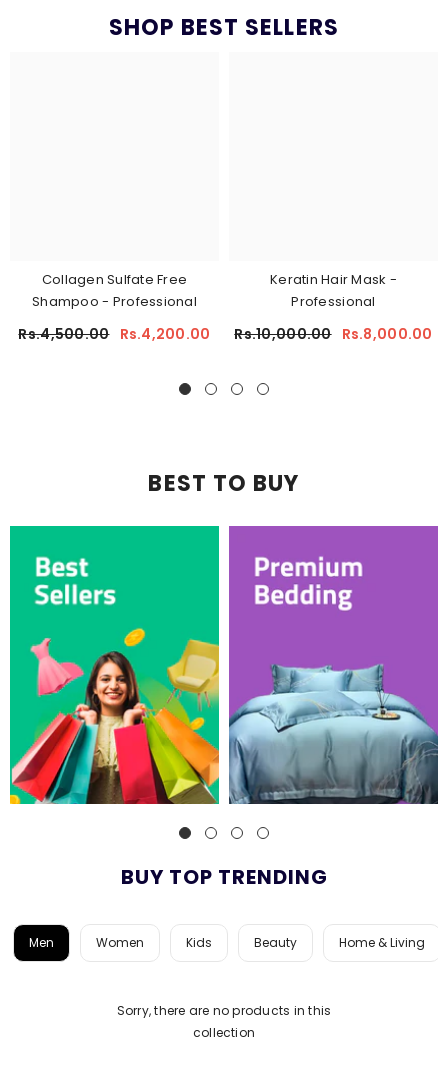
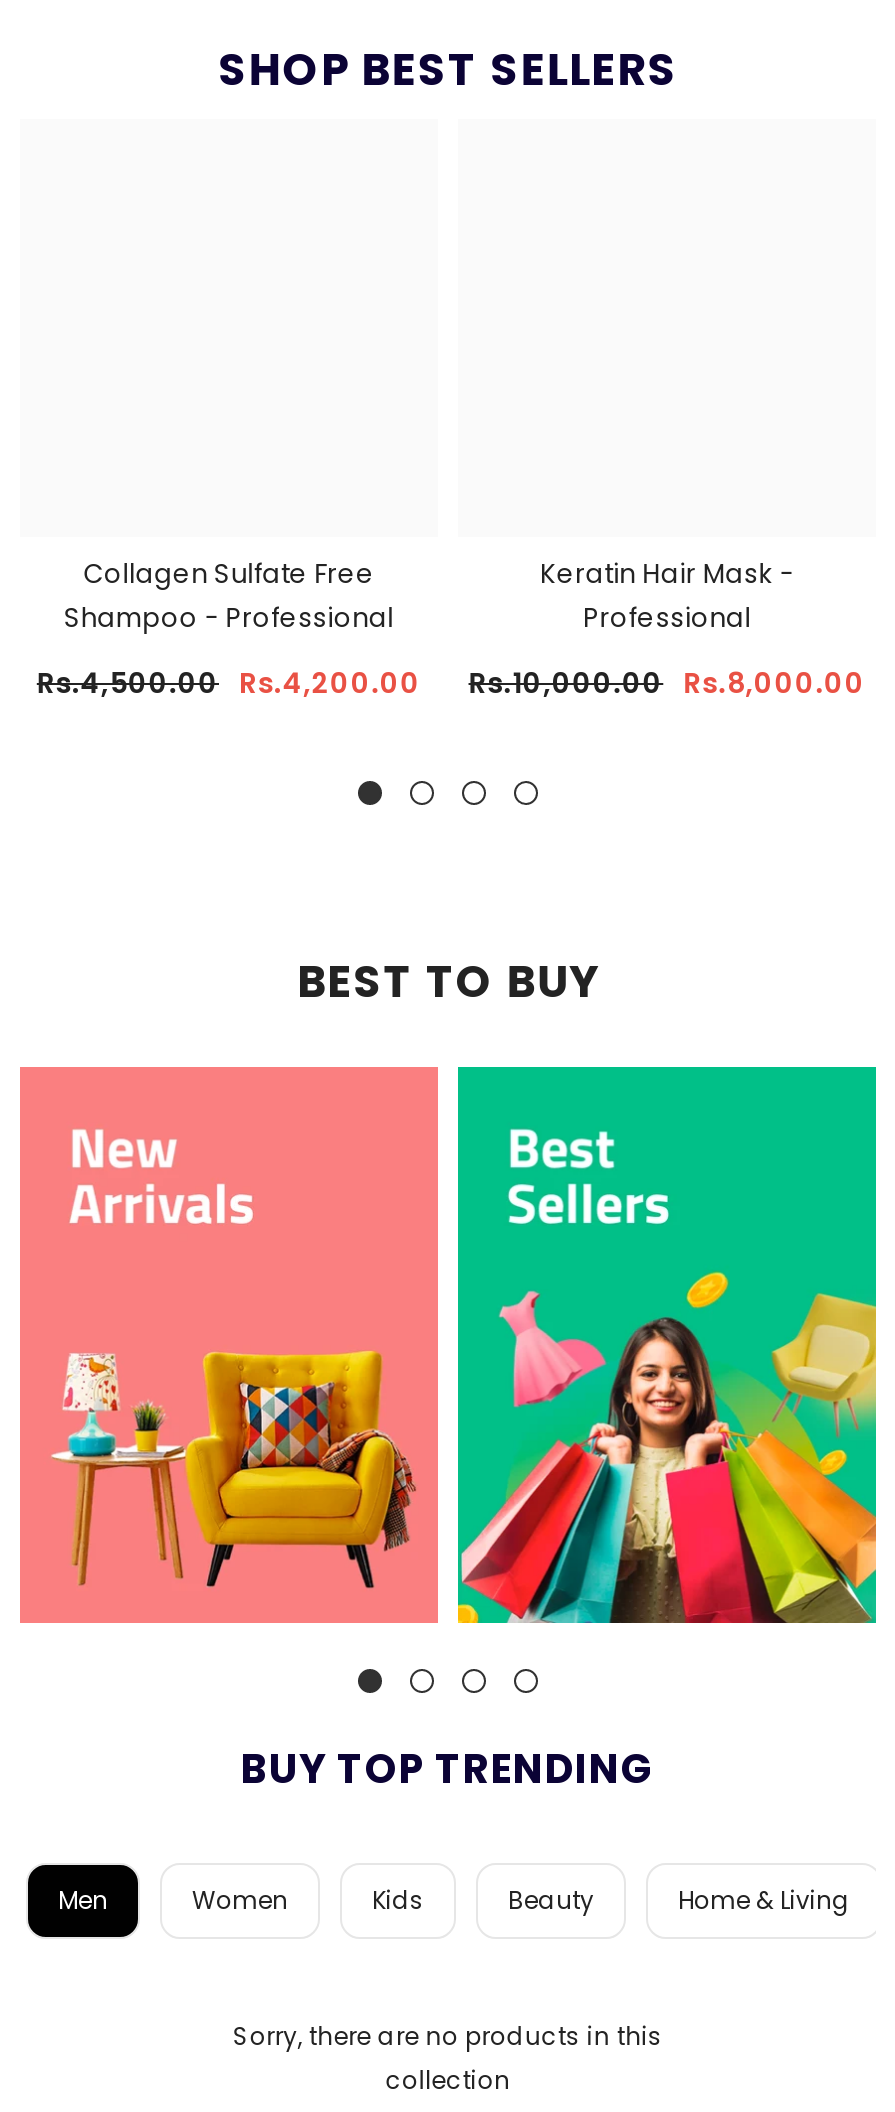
[9,525,220,805] [image] -> [18,1065,440,1625] [image]
[228,525,439,805] [image] -> [456,1065,878,1625] [image]

